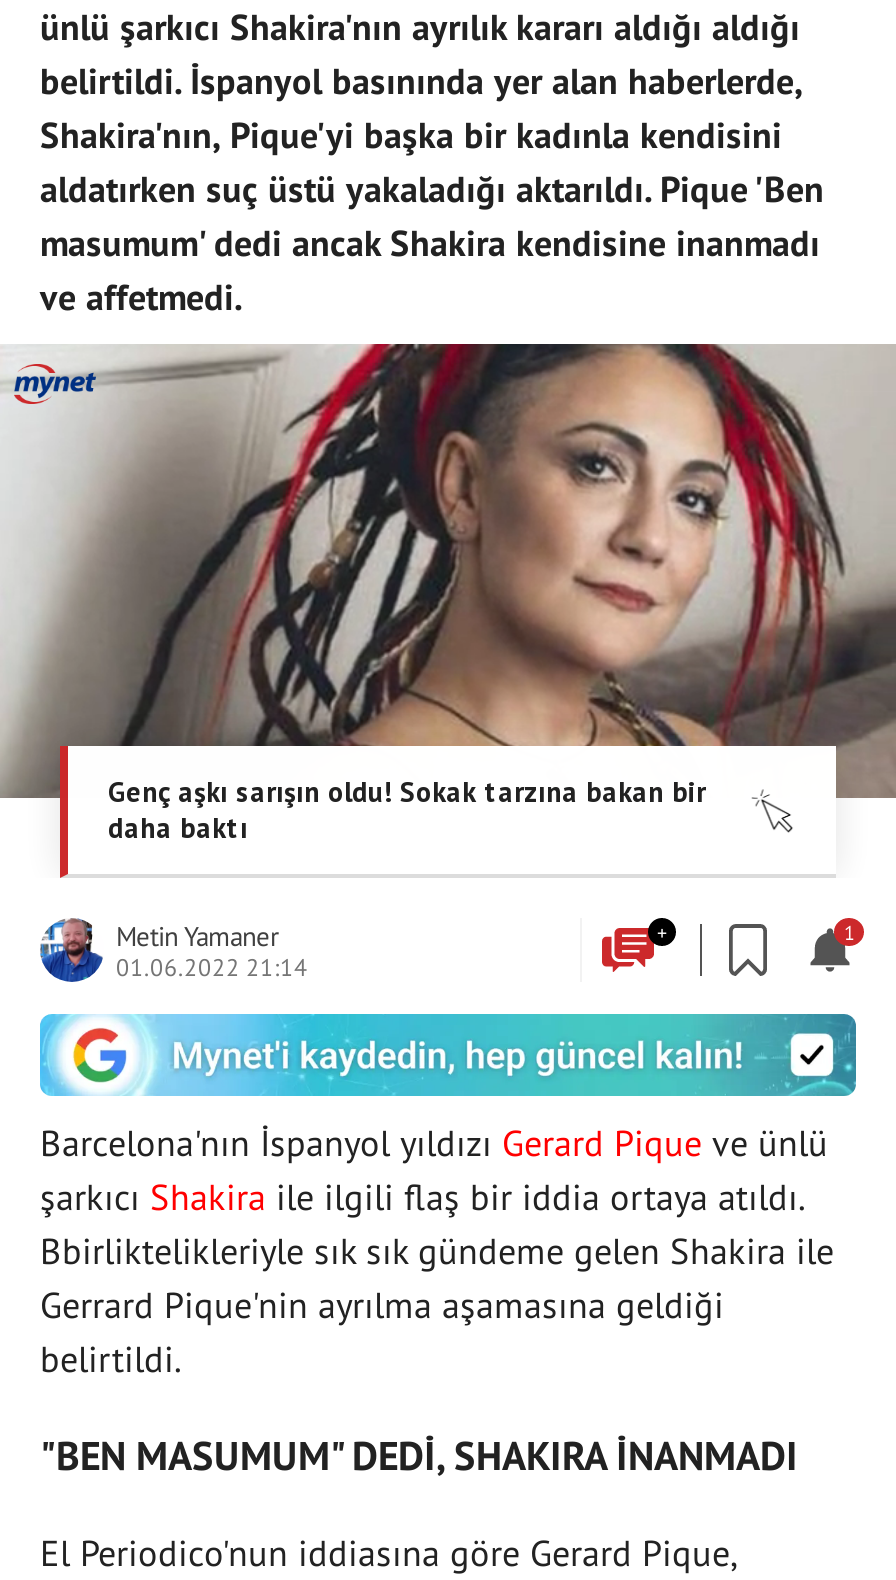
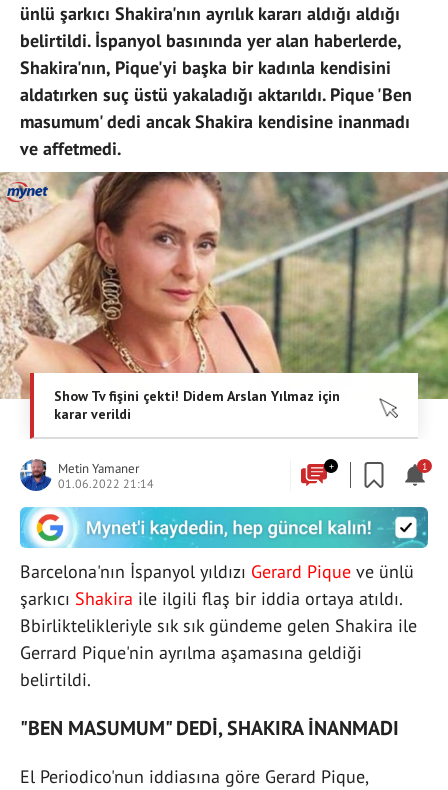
[6,342,890,838] [image] -> [3,171,445,420] [image]

